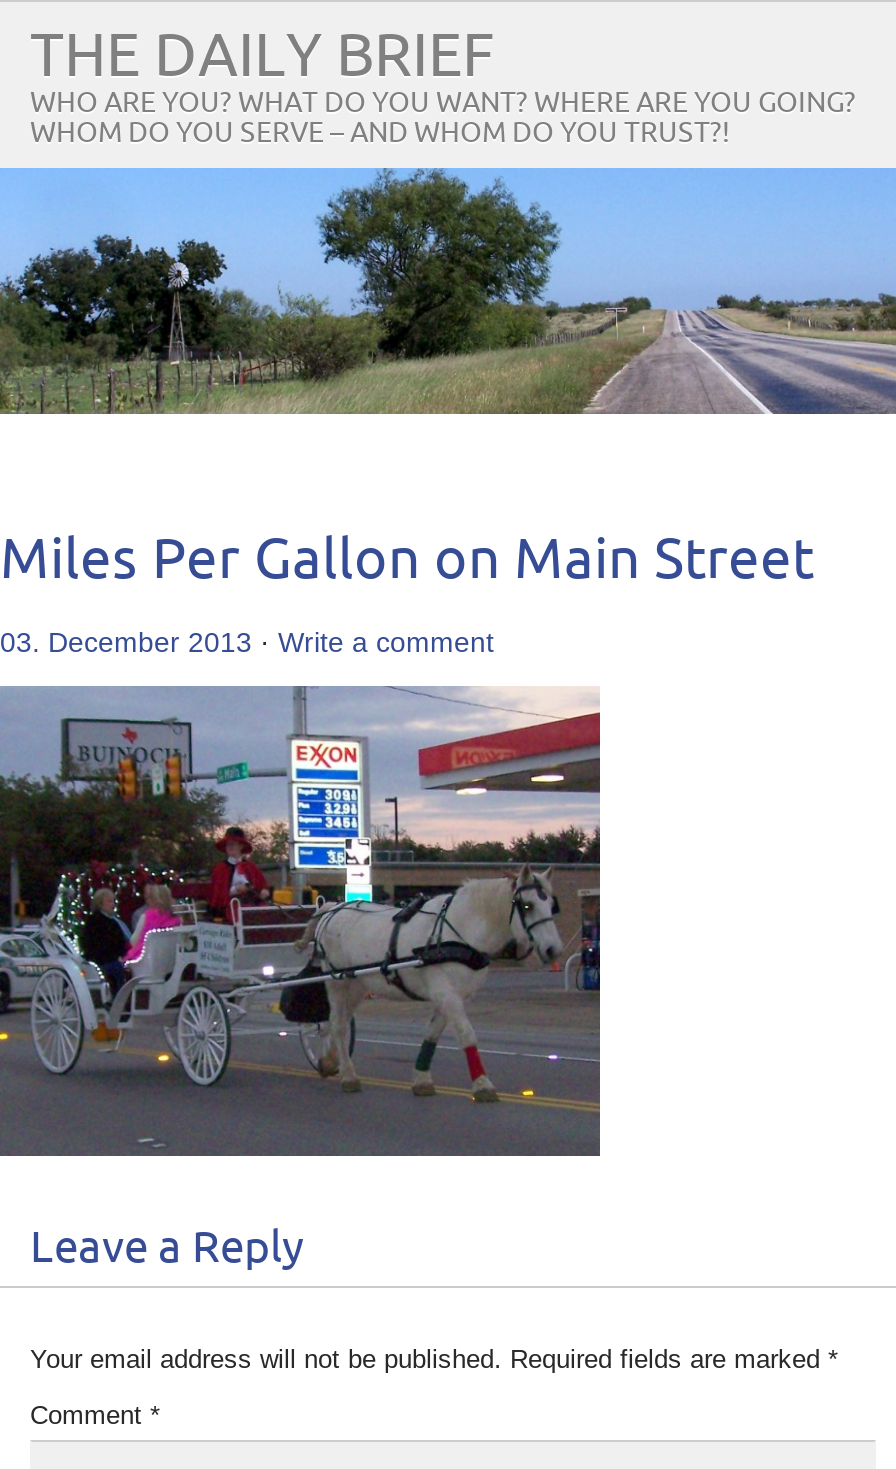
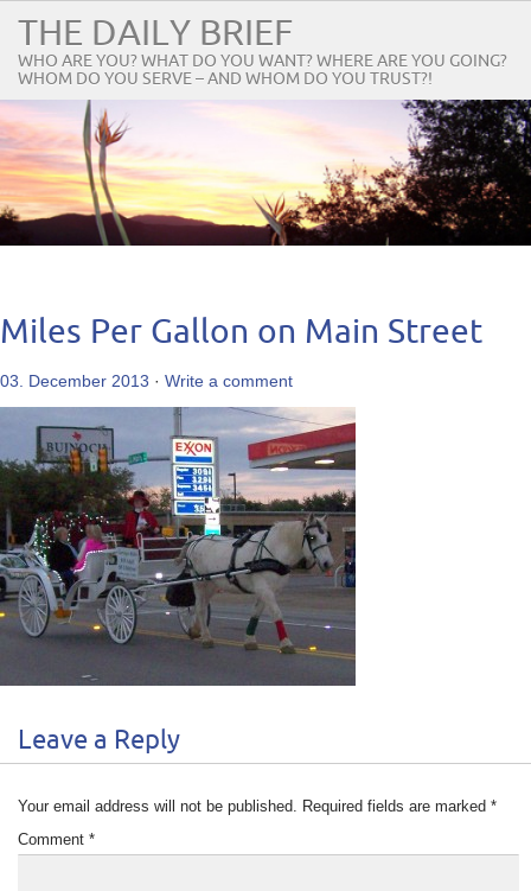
[6,166,890,416] [image] -> [4,98,527,247] [image]

